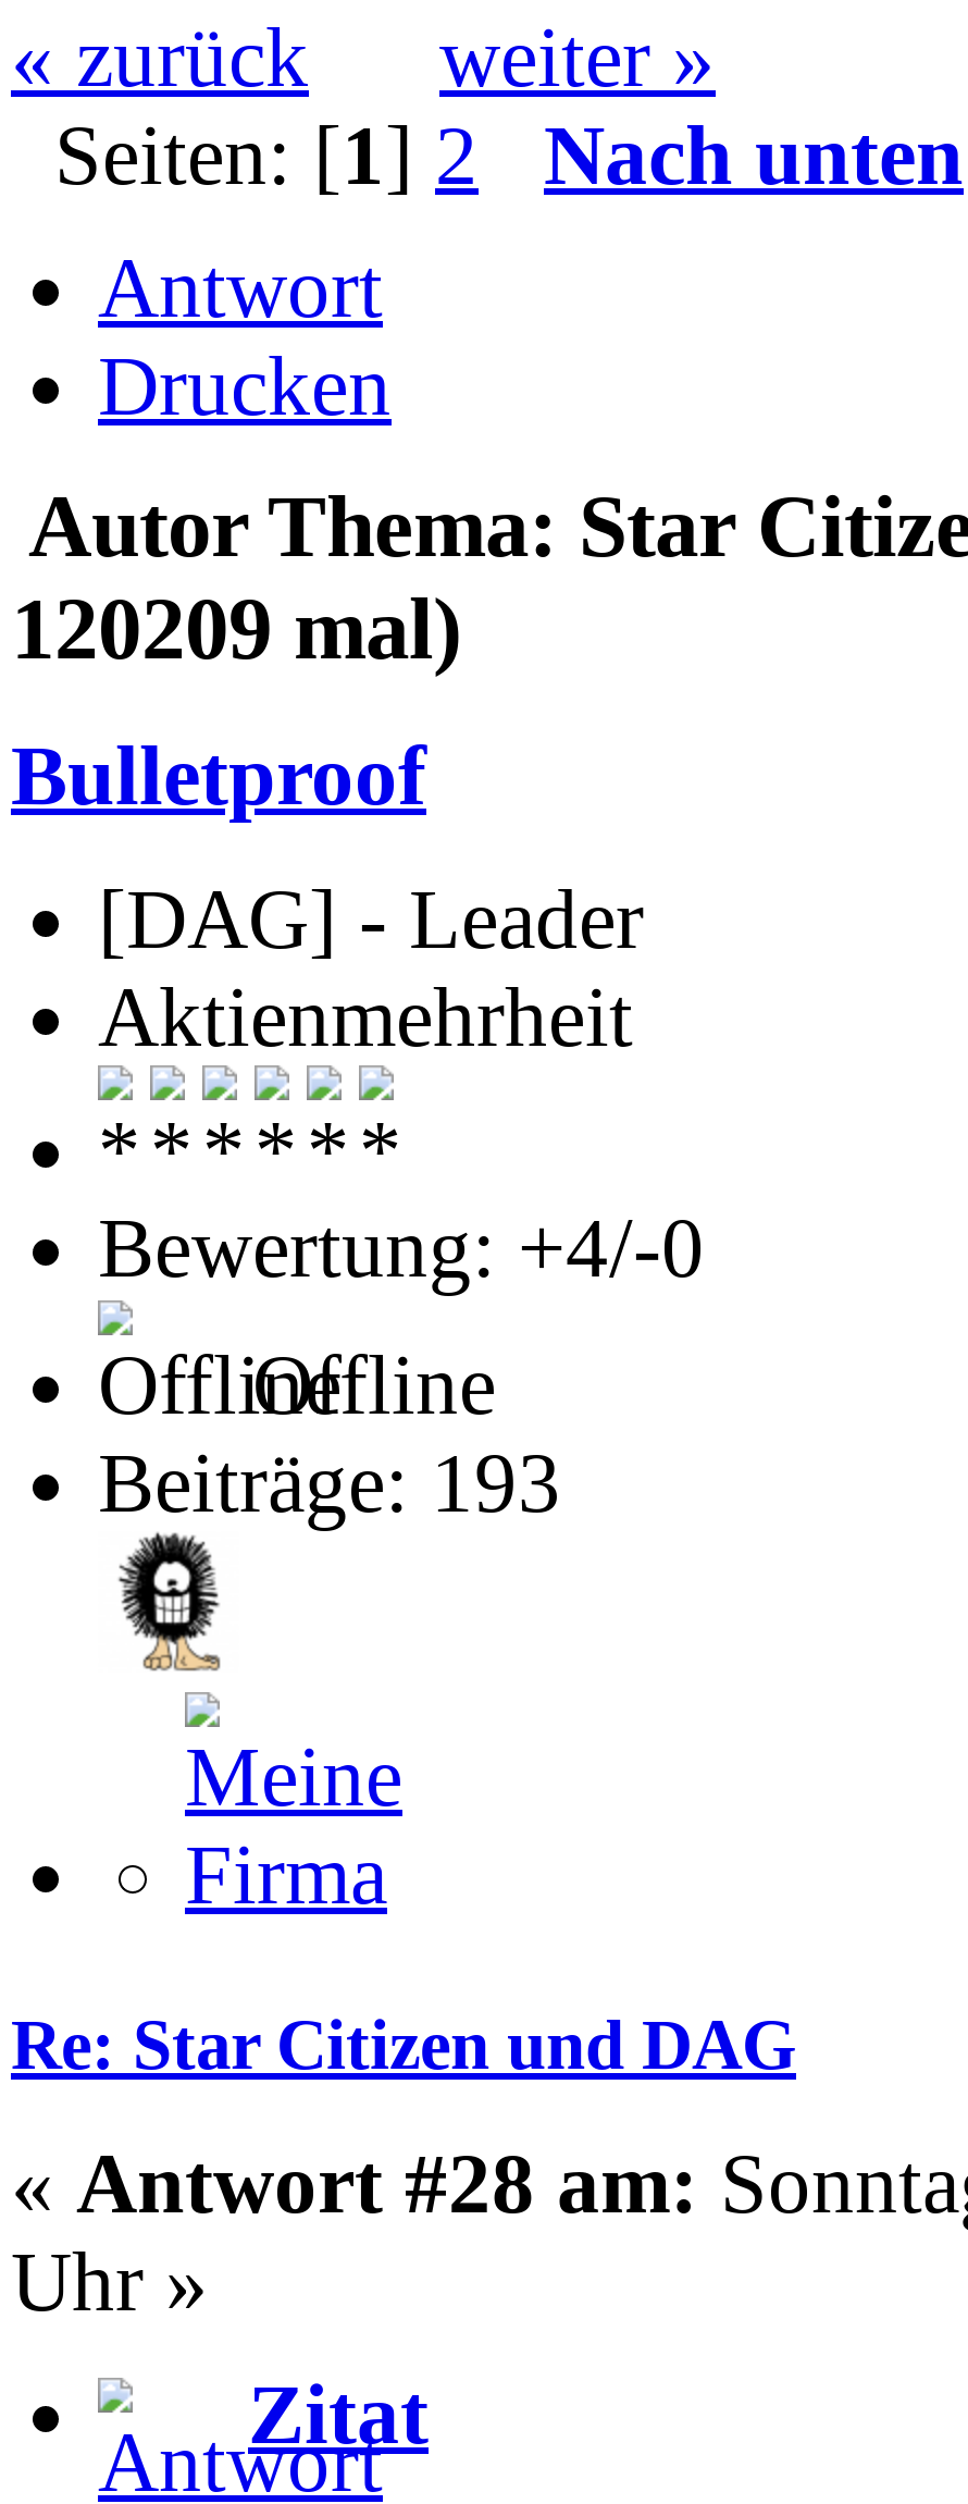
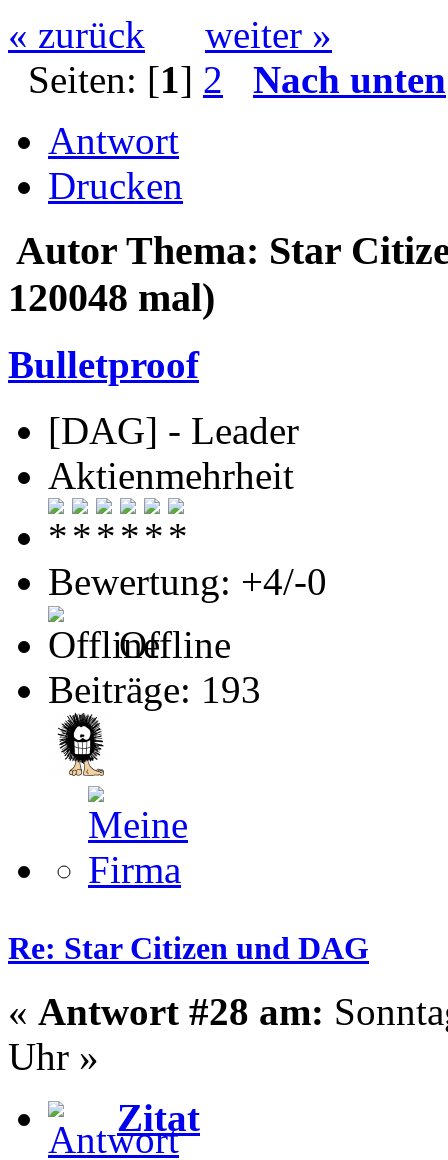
[11,579,461,677] 120209 mal) -> [8,275,215,320] 120048 mal)

